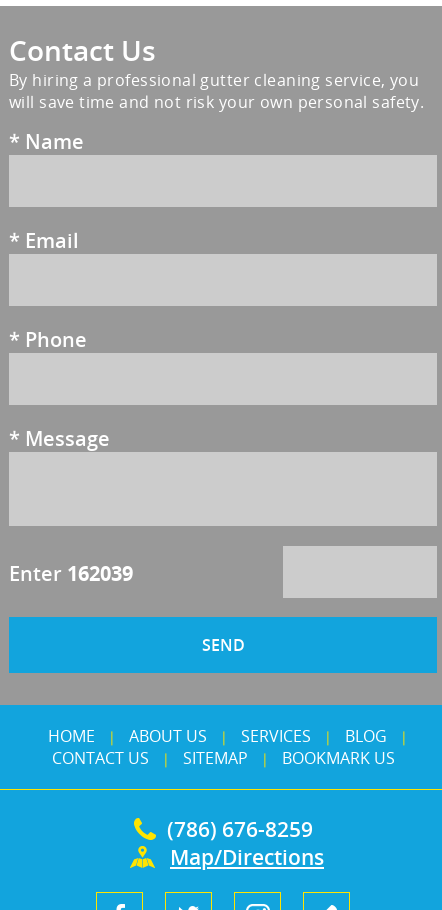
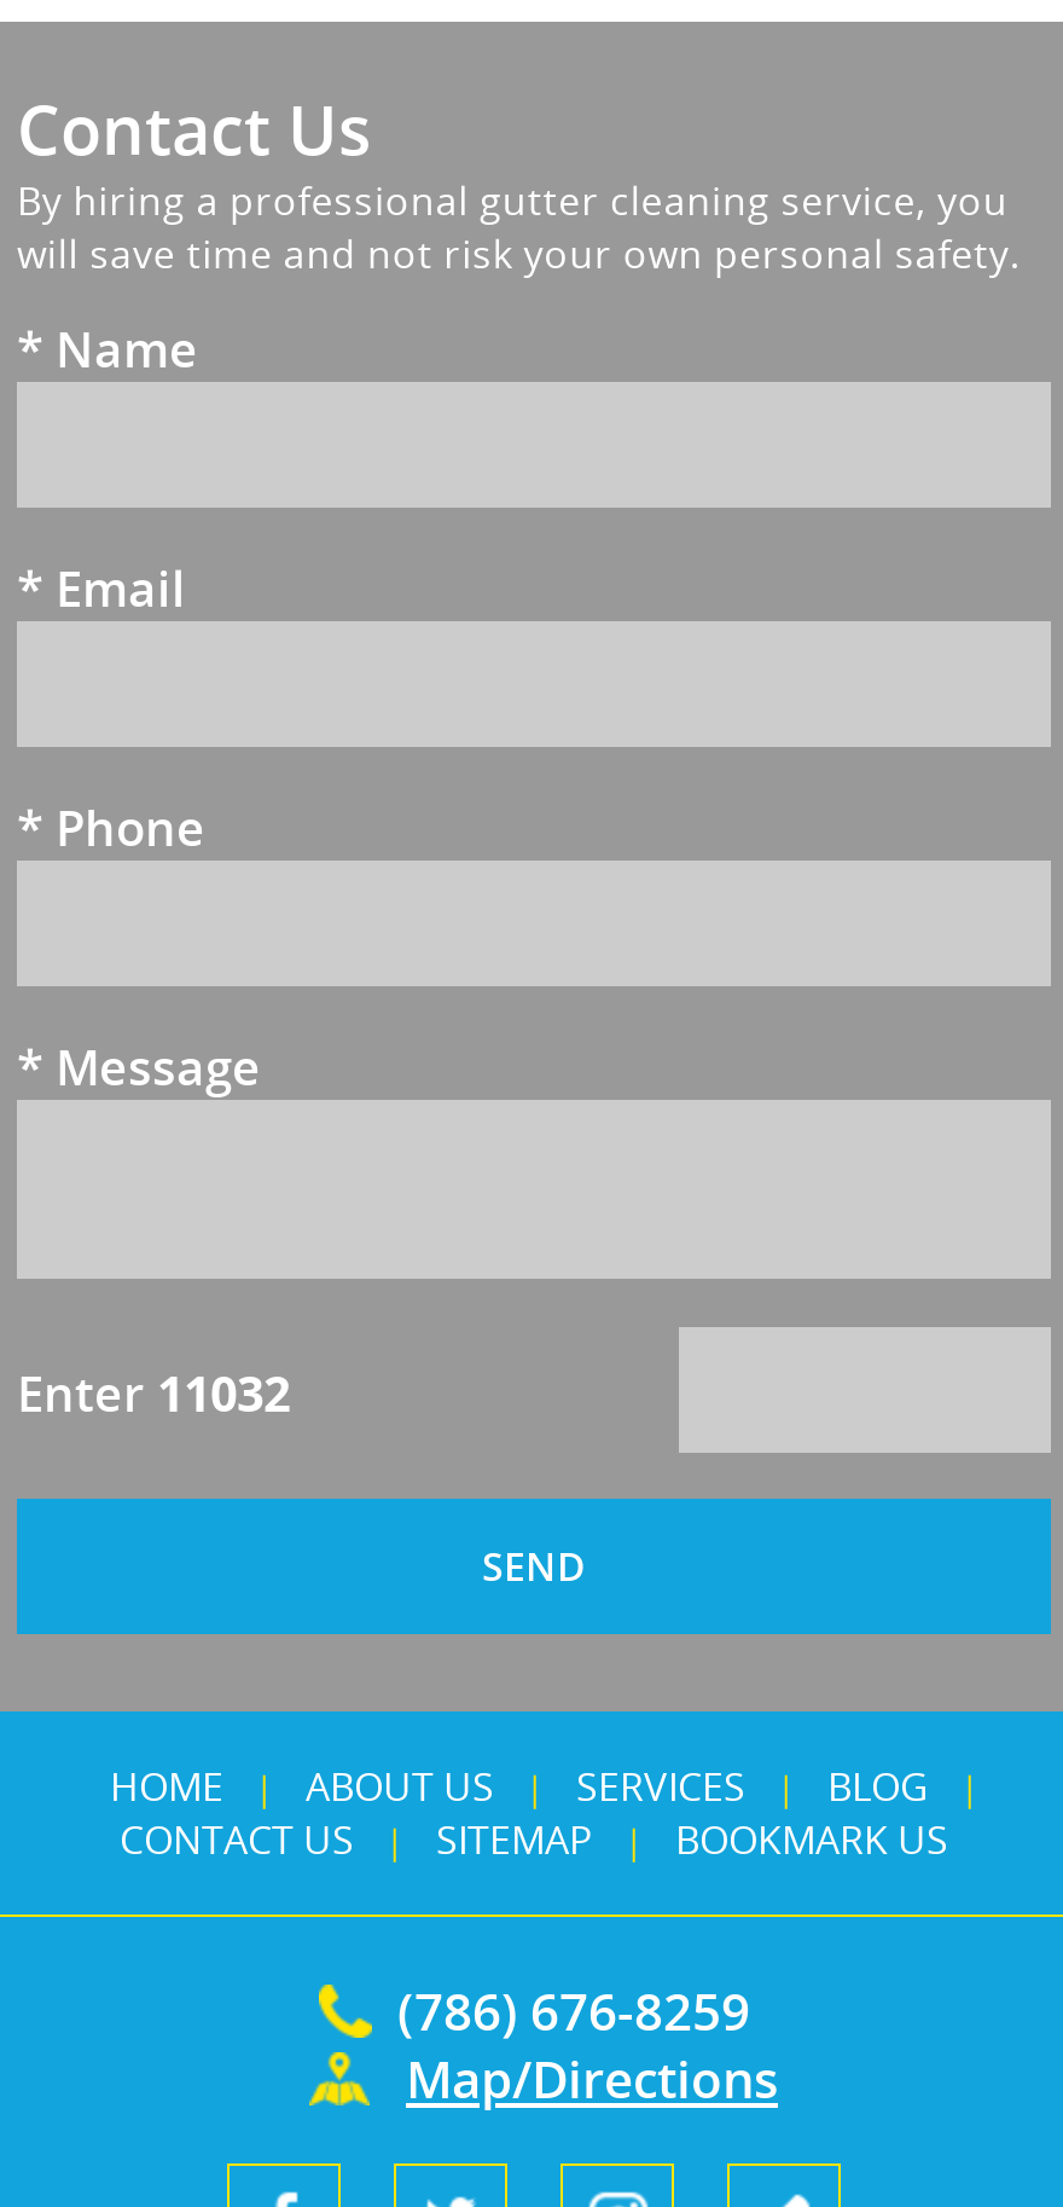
[9,560,133,587] Enter 162039 -> [17,1362,290,1427] Enter 11032

